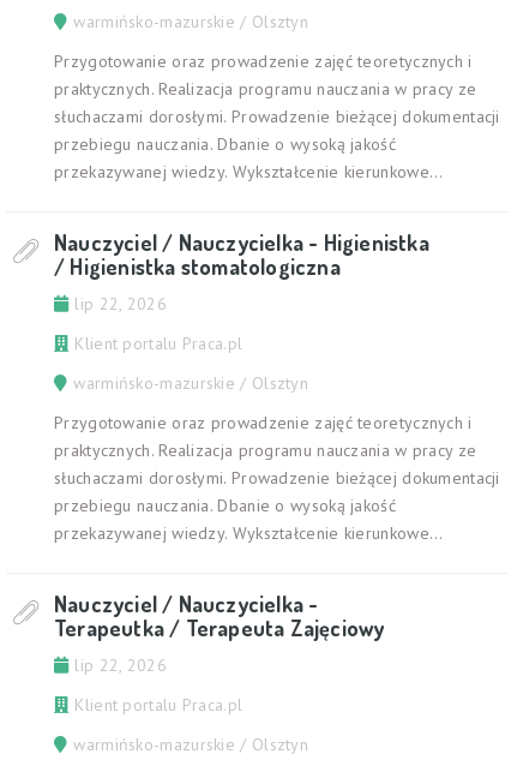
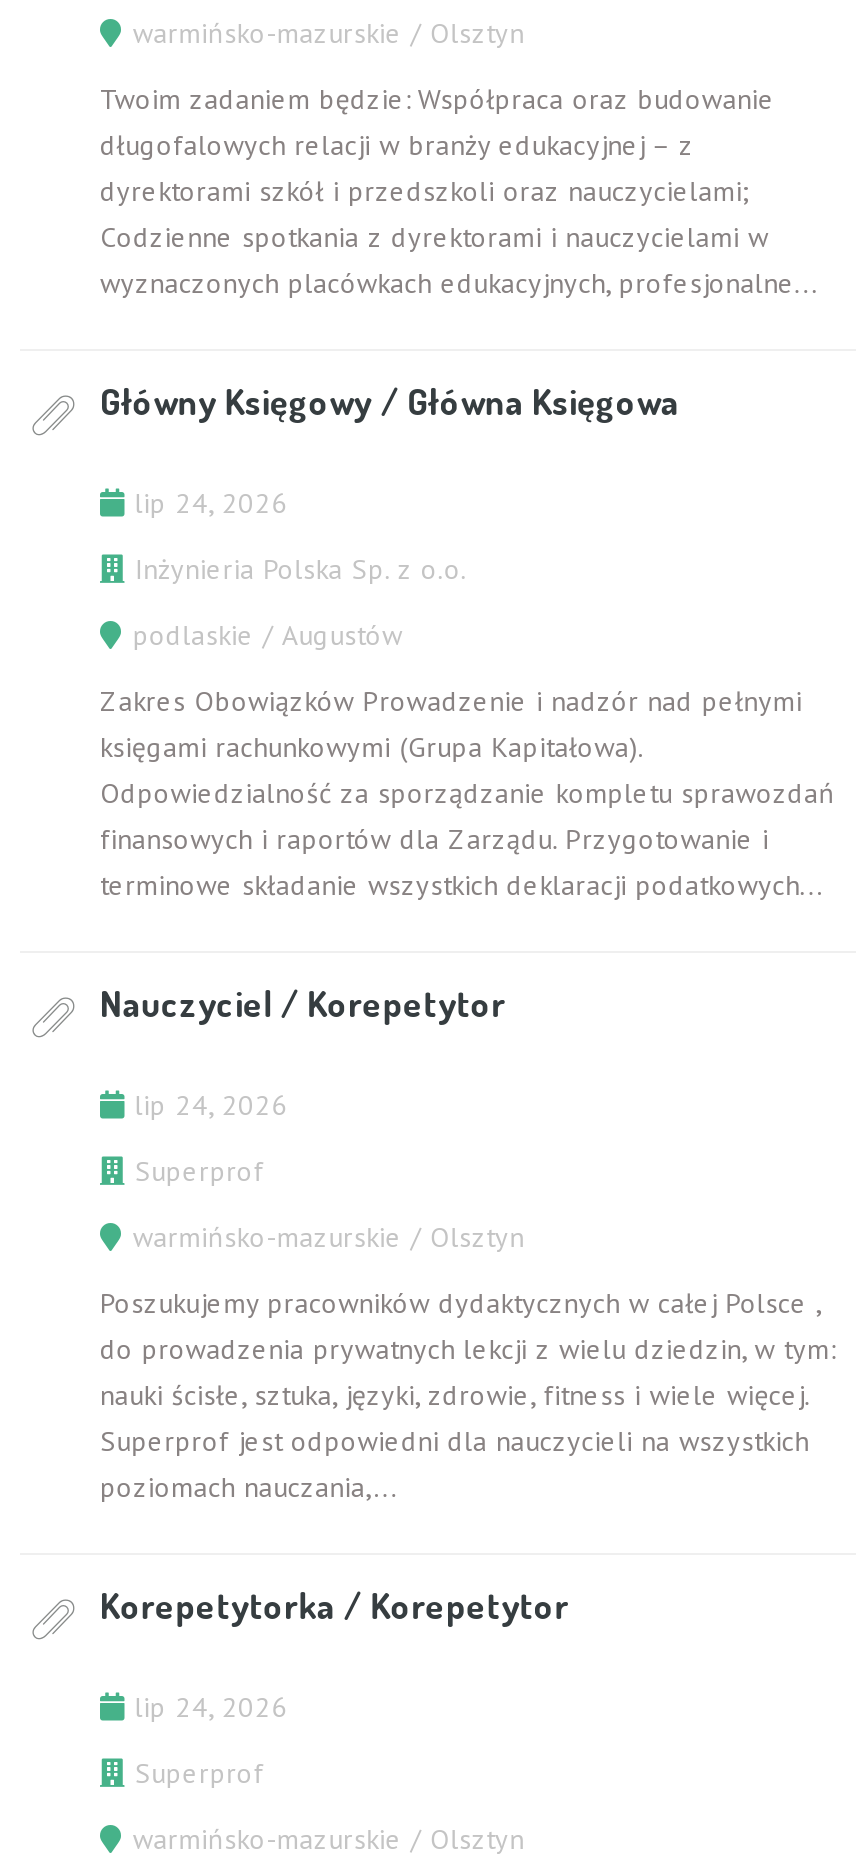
[54,50,500,354] Przygotowanie oraz prowadzenie zajęć teoretycznych i | praktycznych. Realizacja programu nauczania w pracy ze | słuchaczami dorosłymi. Prowadzenie bieżącej dokumentacji | przebiegu nauczania. Dbanie o wysoką jakość | przekazywanej wiedzy. Wykształcenie kierunkowe... | Nauczyciel / Nauczycielka - Higienistka | / Higienistka stomatologiczna | lip 22, 2026 | Klient portalu Praca.pl -> [100,81,835,1189] Twoim zadaniem będzie: Współpraca oraz budowanie | długofalowych relacji w branży edukacyjnej – z | dyrektorami szkół i przedszkoli oraz nauczycielami; | Codzienne spotkania z dyrektorami i nauczycielami w | wyznaczonych placówkach edukacyjnych, profesjonalne... | Główny Księgowy / Główna Księgowa | lip 24, 2026 | Inżynieria Polska Sp. z o.o. | podlaskie / Augustów | Zakres Obowiązków Prowadzenie i nadzór nad pełnymi | księgami rachunkowymi (Grupa Kapitałowa). | Odpowiedzialność za sporządzanie kompletu sprawozdań | finansowych i raportów dla Zarządu. Przygotowanie i | terminowe składanie wszystkich deklaracji podatkowych... | Nauczyciel / Korepetytor | lip 24, 2026 | Superprof
[54,412,500,544] Przygotowanie oraz prowadzenie zajęć teoretycznych i | praktycznych. Realizacja programu nauczania w pracy ze | słuchaczami dorosłymi. Prowadzenie bieżącej dokumentacji | przebiegu nauczania. Dbanie o wysoką jakość | przekazywanej wiedzy. Wykształcenie kierunkowe... -> [100,1285,834,1505] Poszukujemy pracowników dydaktycznych w całej Polsce , | do prowadzenia prywatnych lekcji z wielu dziedzin, w tym: | nauki ścisłe, sztuka, języki, zdrowie, fitness i wiele więcej. | Superprof jest odpowiedni dla nauczycieli na wszystkich | poziomach nauczania,...
[54,591,384,641] Nauczyciel / Nauczycielka - | Terapeutka / Terapeuta Zajęciowy -> [100,1583,569,1627] Korepetytorka / Korepetytor
[75,654,167,676] lip 22, 2026 -> [135,1689,288,1725] lip 24, 2026
[75,694,243,716] Klient portalu Praca.pl -> [135,1755,264,1791] Superprof

